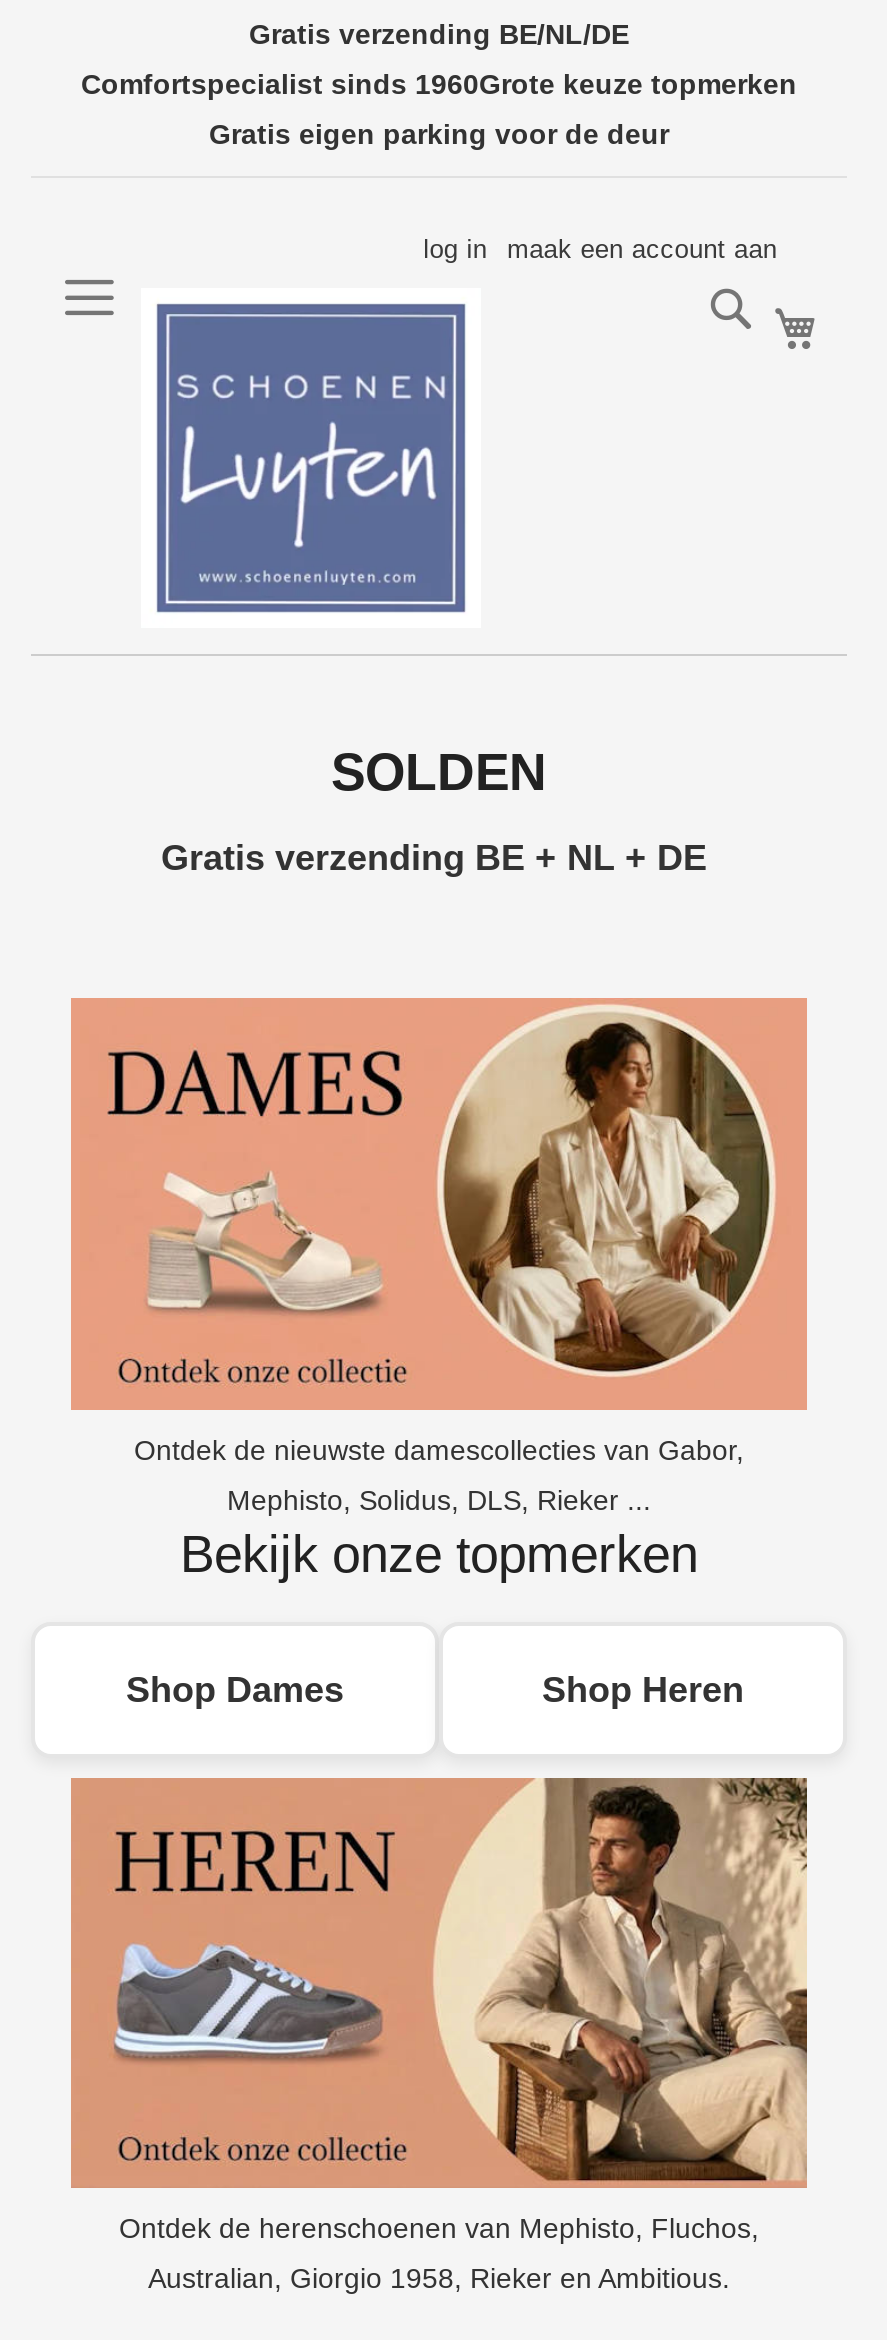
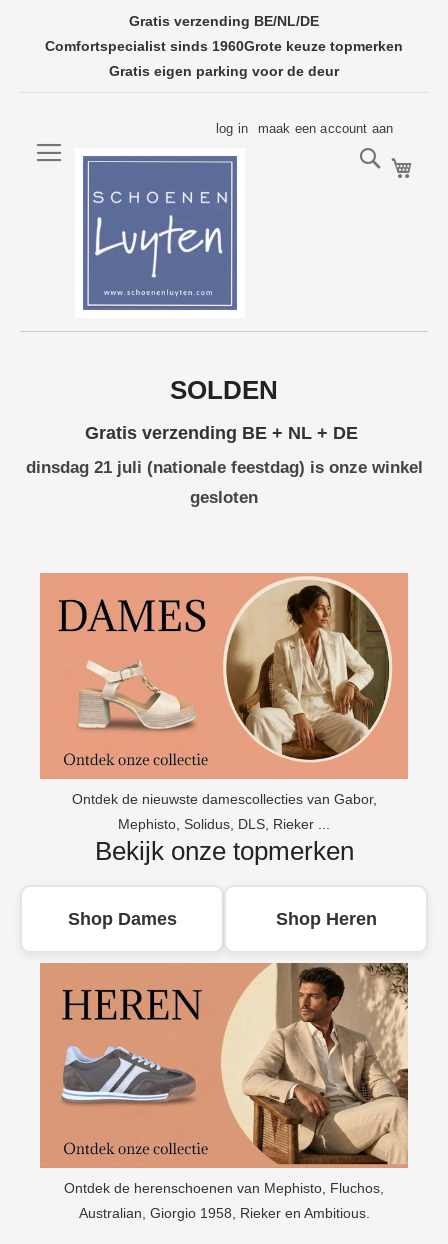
none -> [25,458,422,507] dinsdag 21 juli (nationale feestdag) is onze winkel | gesloten

